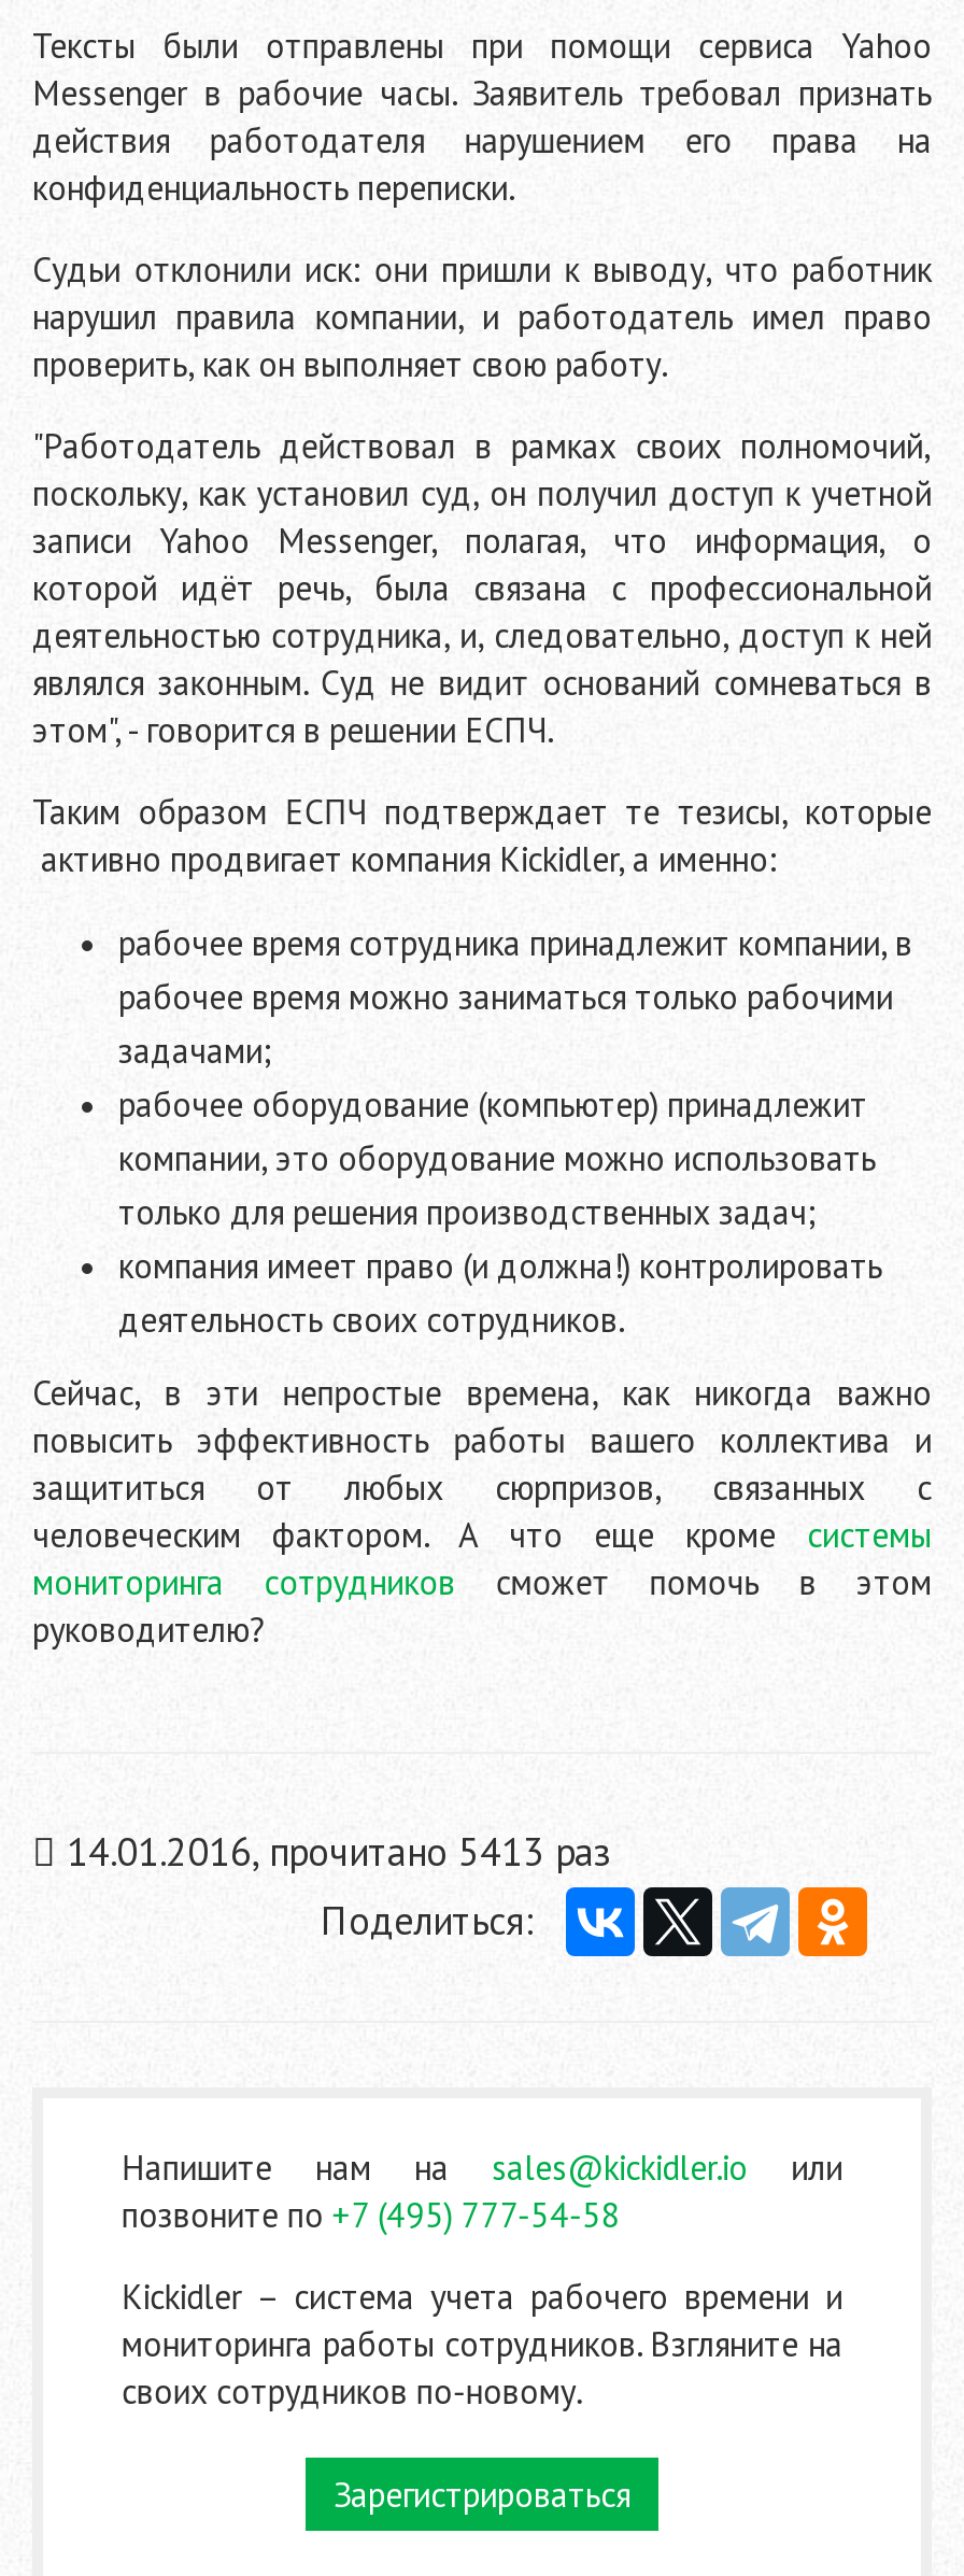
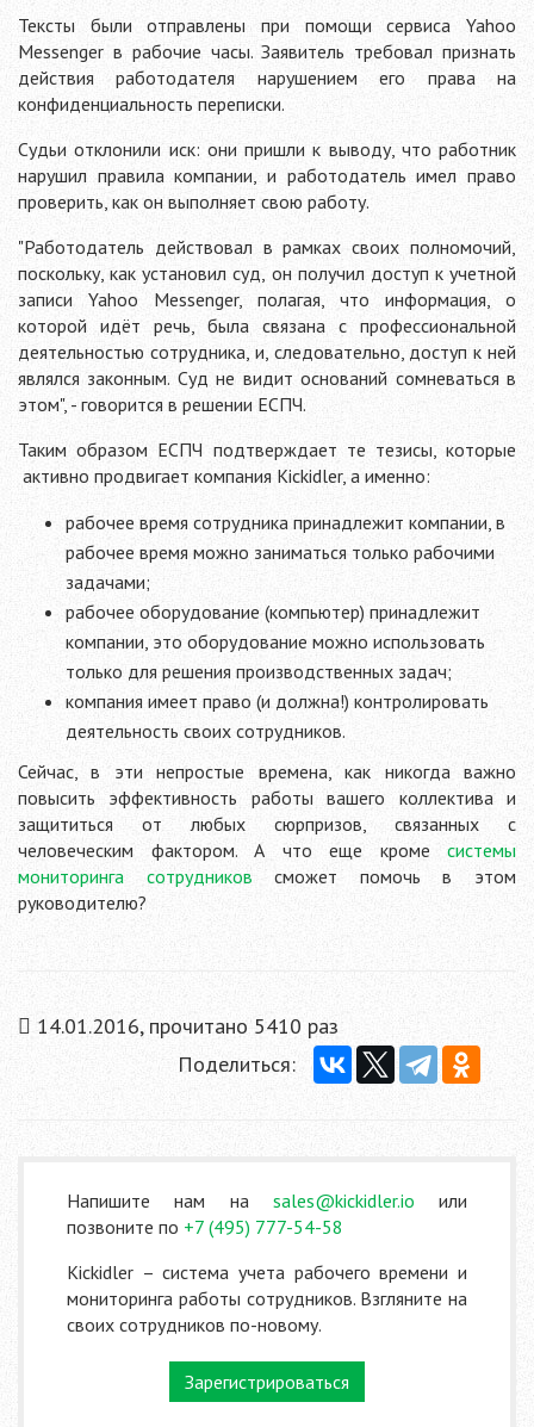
[56,1827,611,1877] 14.01.2016, прочитано 5413 раз -> [31,1012,339,1040] 14.01.2016, прочитано 5410 раз

